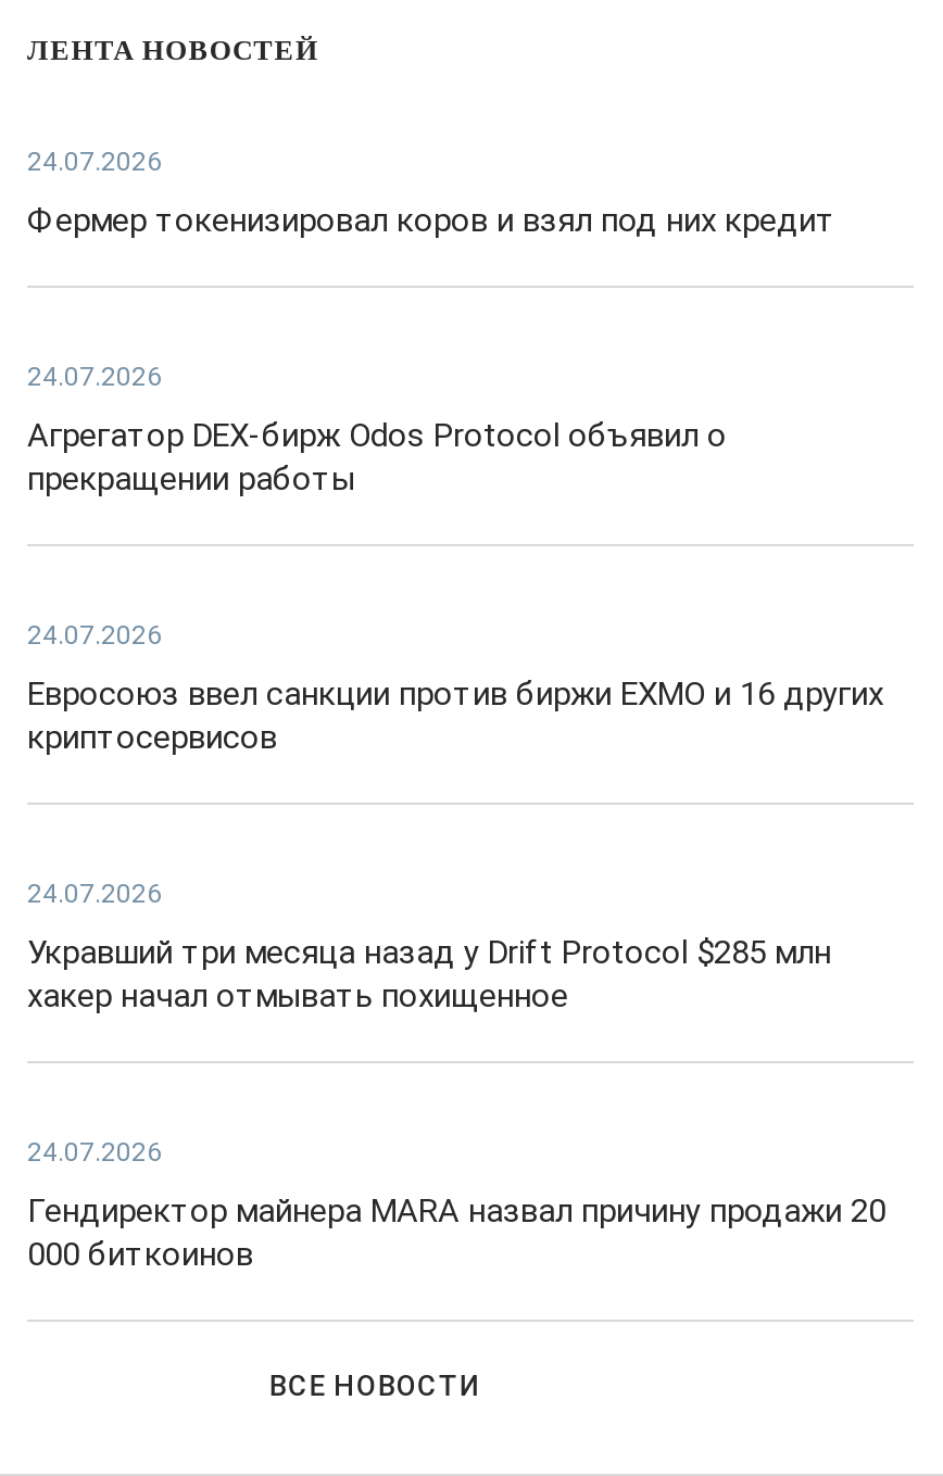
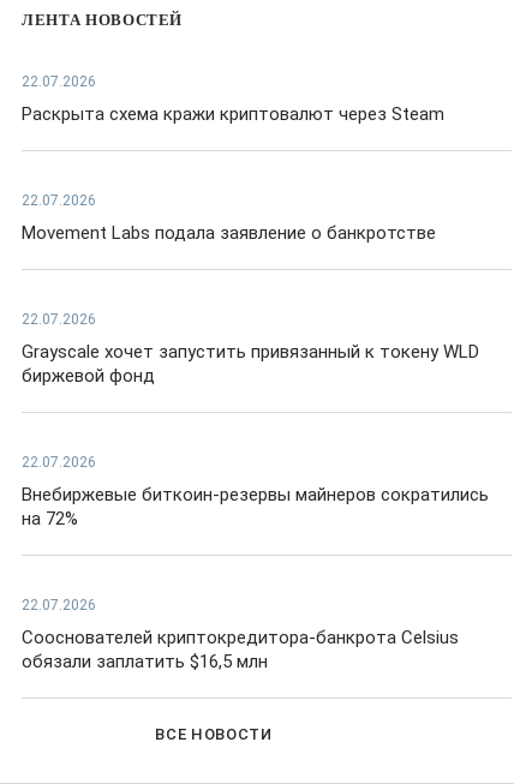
[27,147,162,177] 24.07.2026 -> [22,73,96,90] 22.07.2026
[27,201,835,240] Фермер токенизировал коров и взял под них кредит -> [22,103,444,125] Раскрыта схема кражи криптовалют через Steam
[27,362,162,393] 24.07.2026 -> [22,192,96,209] 22.07.2026
[27,416,727,499] Агрегатор DEX‑бирж Odos Protocol объявил о | прекращении работы -> [22,222,436,244] Movement Labs подала заявление о банкротстве
[27,621,162,651] 24.07.2026 -> [22,311,96,328] 22.07.2026
[27,675,883,757] Евросоюз ввел санкции против биржи EXMO и 16 других | криптосервисов -> [22,341,479,387] Grayscale хочет запустить привязанный к токену WLD | биржевой фонд
[27,879,162,909] 24.07.2026 -> [22,454,96,471] 22.07.2026
[27,933,831,1016] Укравший три месяца назад у Drift Protocol $285 млн | хакер начал отмывать похищенное -> [22,484,489,530] Внебиржевые биткоин-резервы майнеров сократились | на 72%
[27,1138,162,1168] 24.07.2026 -> [22,597,96,614] 22.07.2026
[27,1192,885,1274] Гендиректор майнера MARA назвал причину продажи 20 | 000 биткоинов -> [22,627,459,673] Сооснователей криптокредитора-банкрота Celsius | обязали заплатить $16,5 млн

